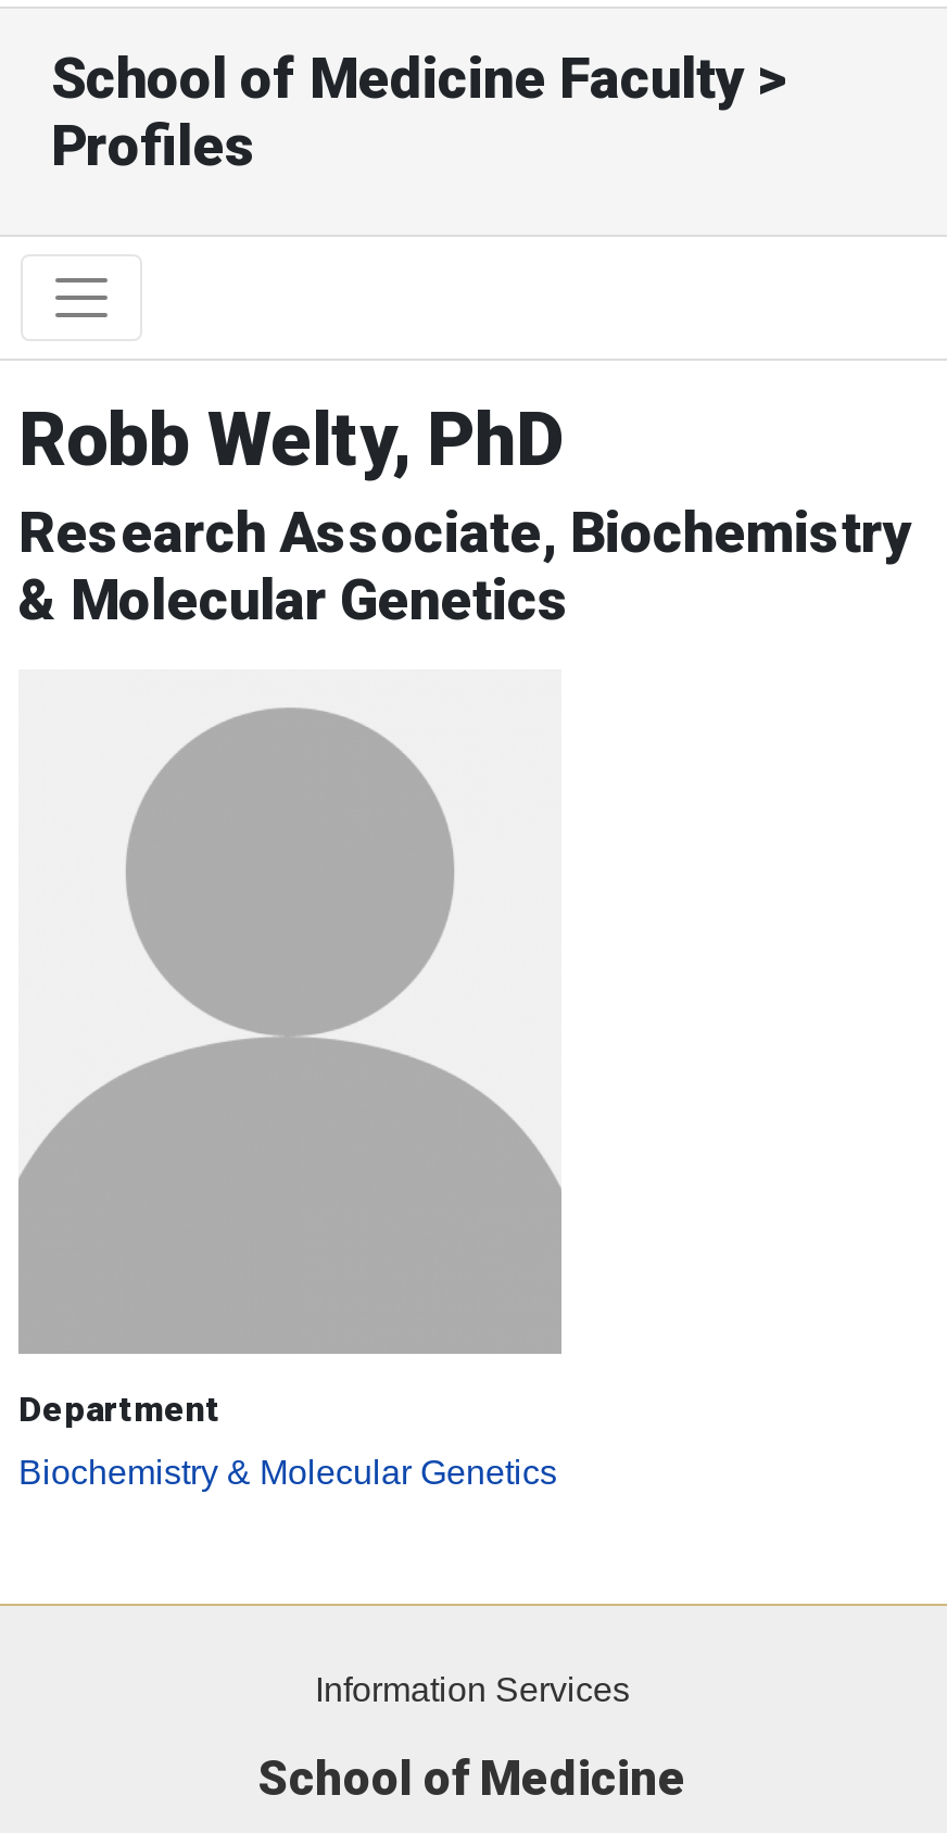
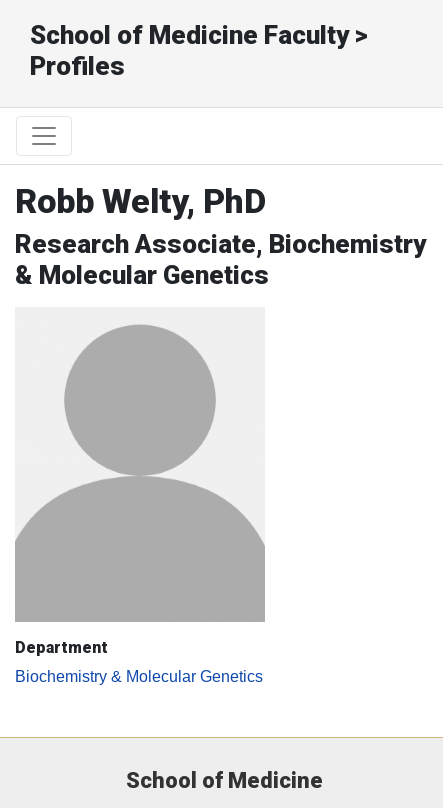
[315,1672,630,1709] Information Services -> none

